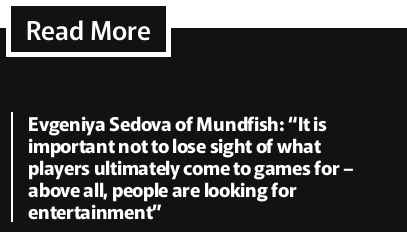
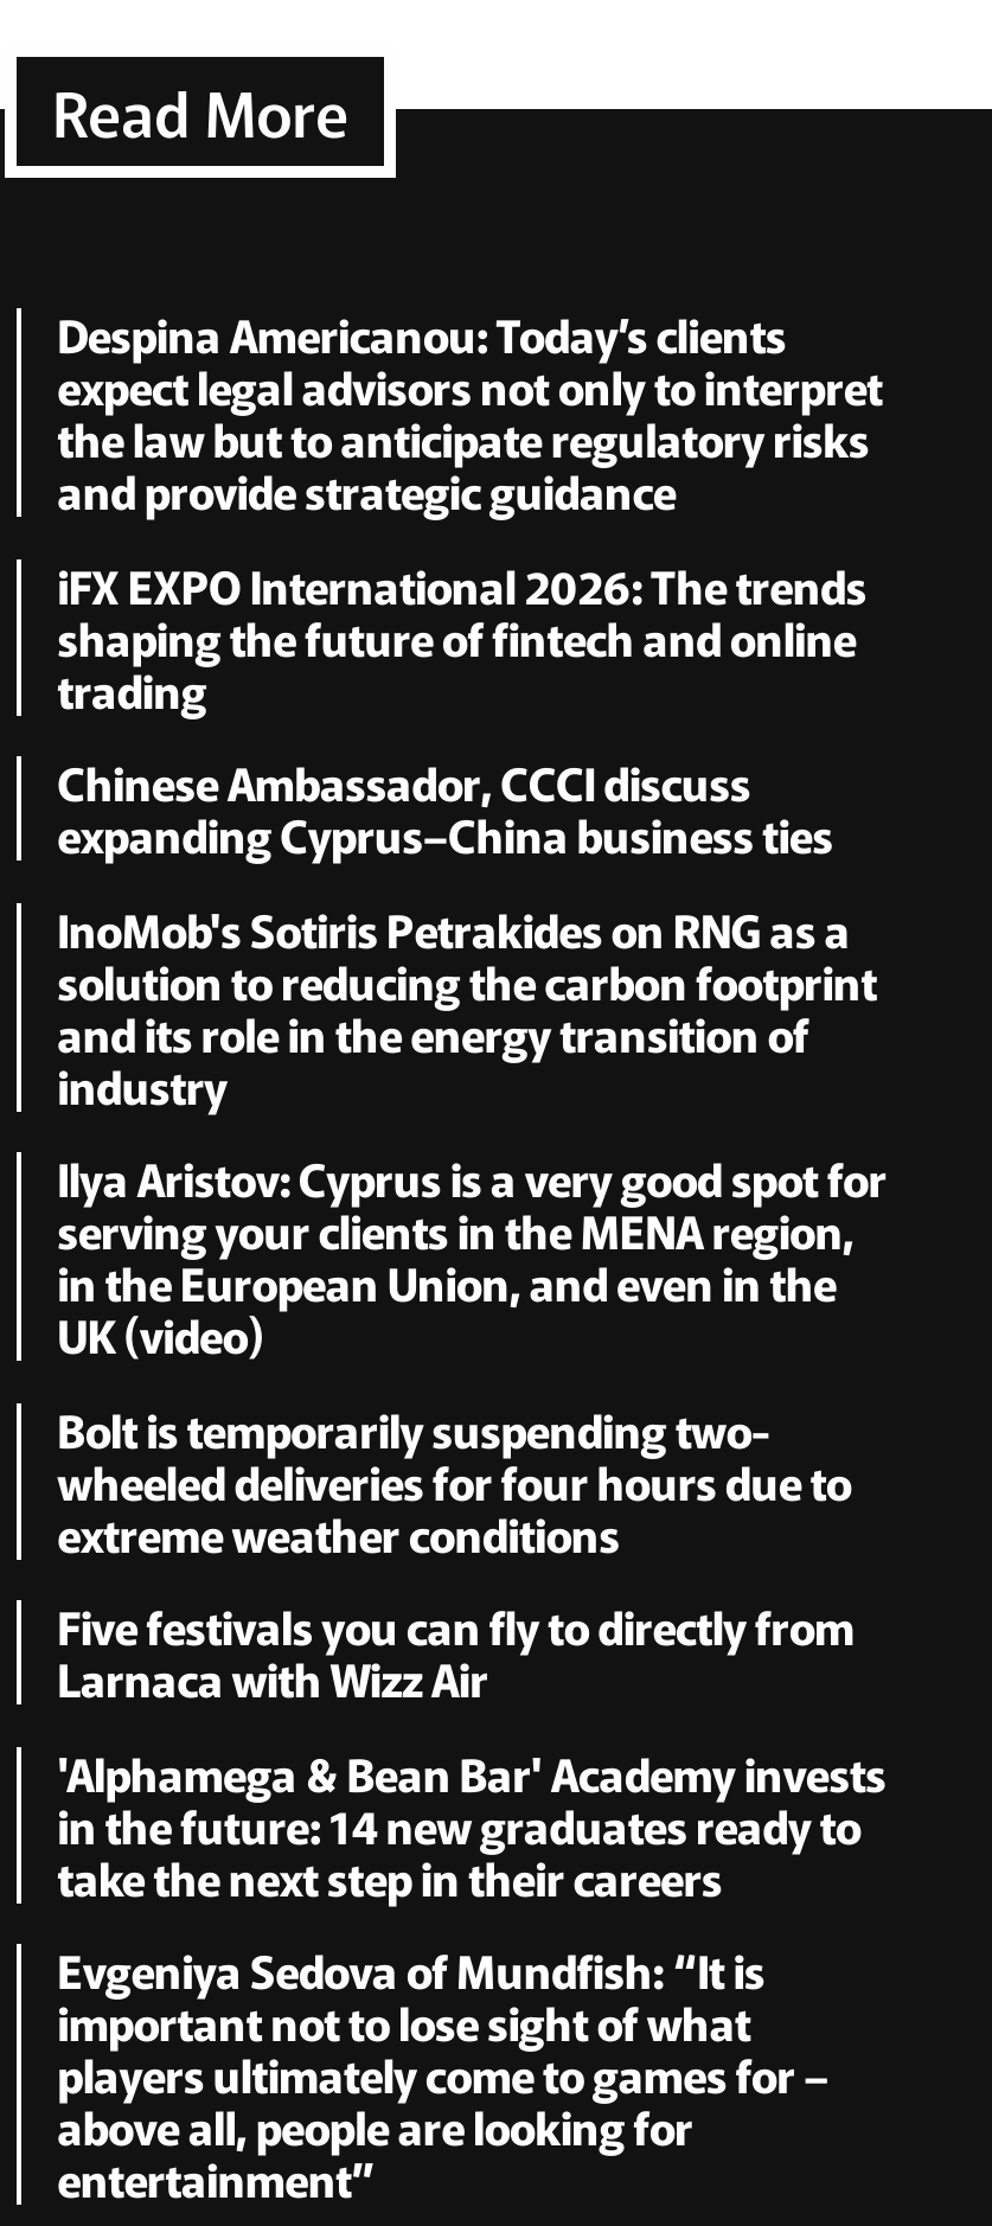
none -> [57,302,886,1908] Despina Americanou: Today’s clients | expect legal advisors not only to interpret | the law but to anticipate regulatory risks | and provide strategic guidance | iFX EXPO International 2026: The trends | shaping the future of fintech and online | trading | Chinese Ambassador, CCCI discuss | expanding Cyprus–China business ties | InoMob's Sotiris Petrakides on RNG as a | solution to reducing the carbon footprint | and its role in the energy transition of | industry | Ilya Aristov: Cyprus is a very good spot for | serving your clients in the MENA region, | in the European Union, and even in the | UK (video) | Bolt is temporarily suspending two- | wheeled deliveries for four hours due to | extreme weather conditions | Five festivals you can fly to directly from | Larnaca with Wizz Air | 'Alphamega & Bean Bar' Academy invests | in the future: 14 new graduates ready to | take the next step in their careers

